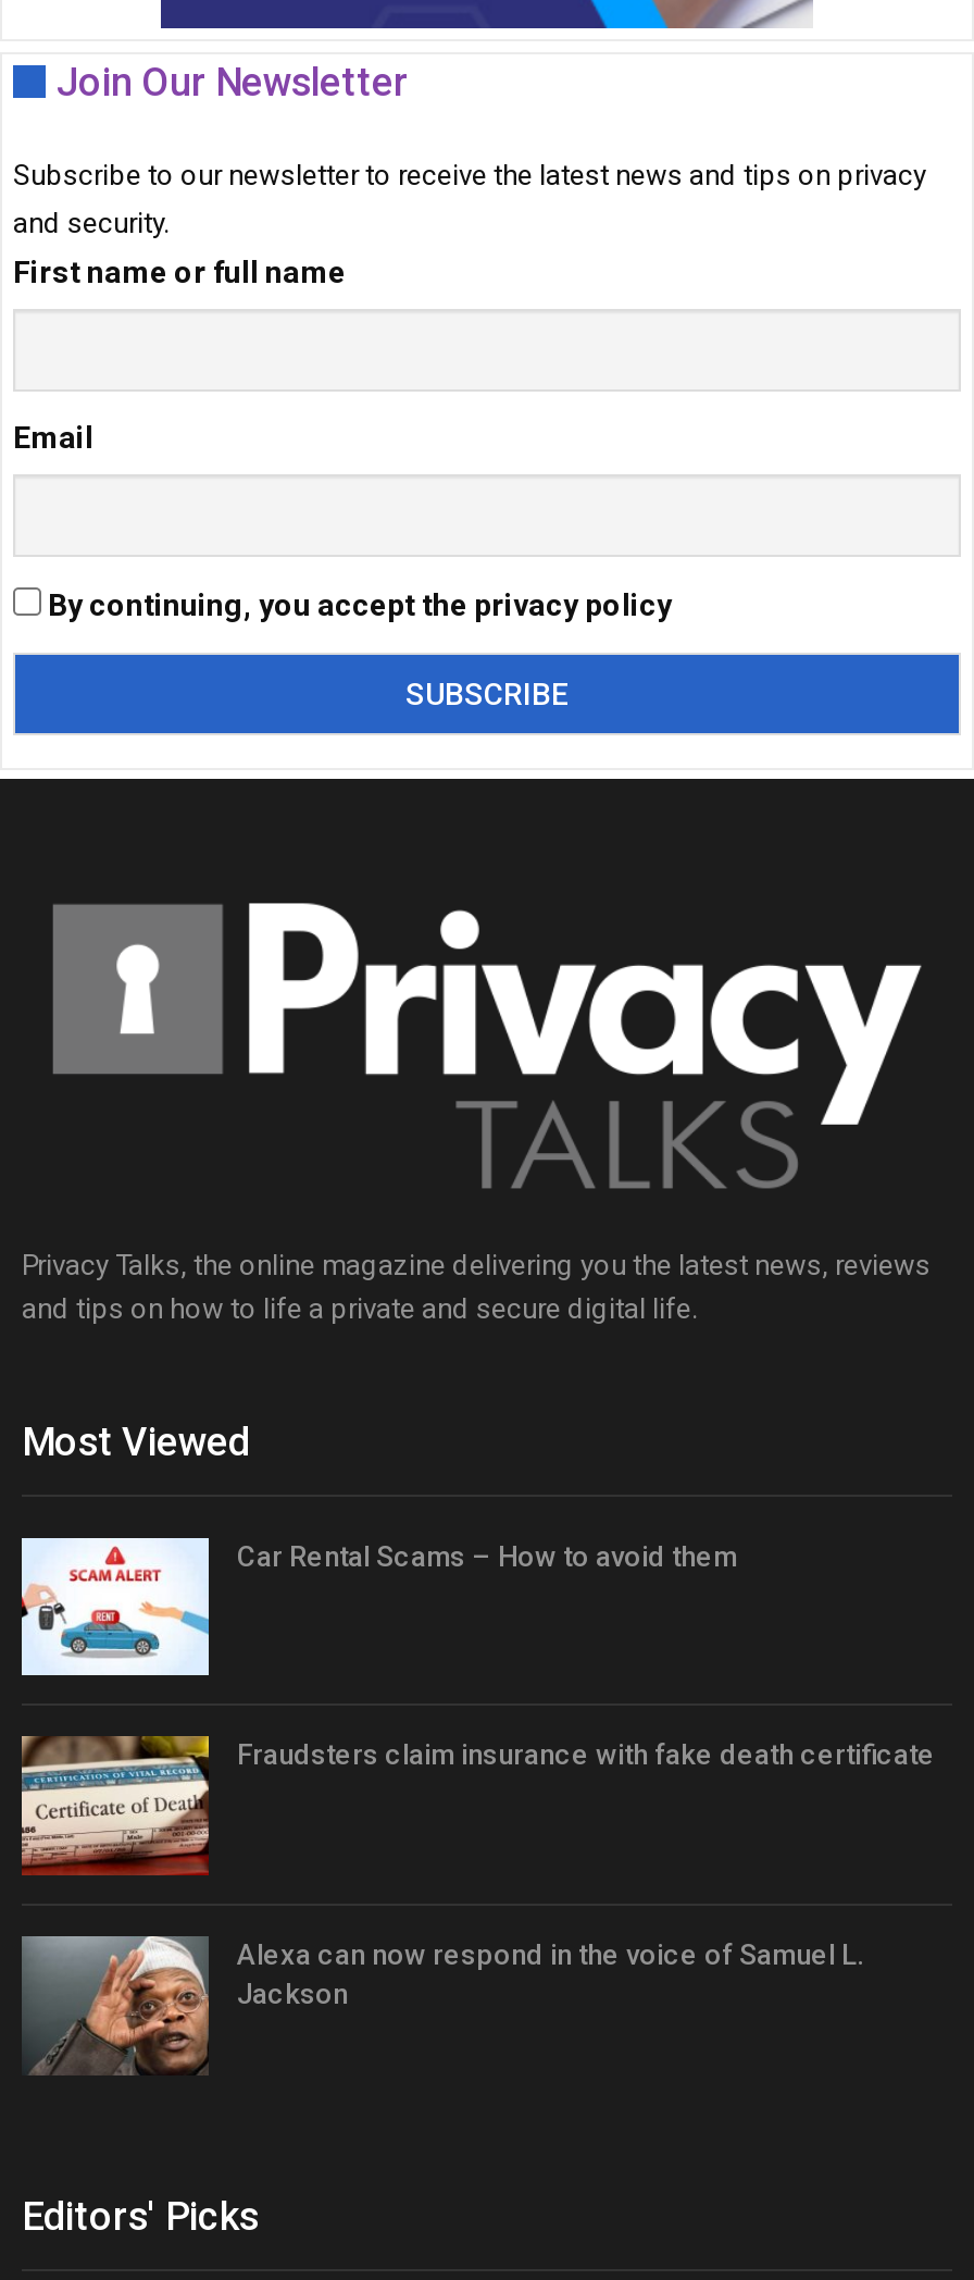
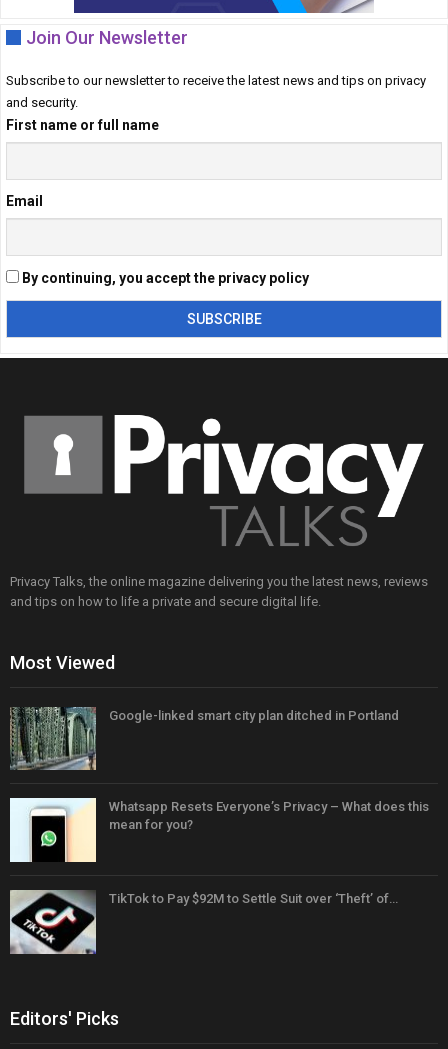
[20,1536,737,1677] [image] | Car Rental Scams – How to avoid them -> [9,707,399,771] [image] | Google-linked smart city plan ditched in Portland
[20,1734,935,1878] [image] | Fraudsters claim insurance with fake death certificate -> [9,797,429,863] [image] | Whatsapp Resets Everyone’s Privacy – What does this | mean for you?
[22,1936,865,2075] [image] | Alexa can now respond in the voice of Samuel L. | Jackson -> [9,890,398,955] [image] | TikTok to Pay $92M to Settle Suit over ‘Theft’ of…

